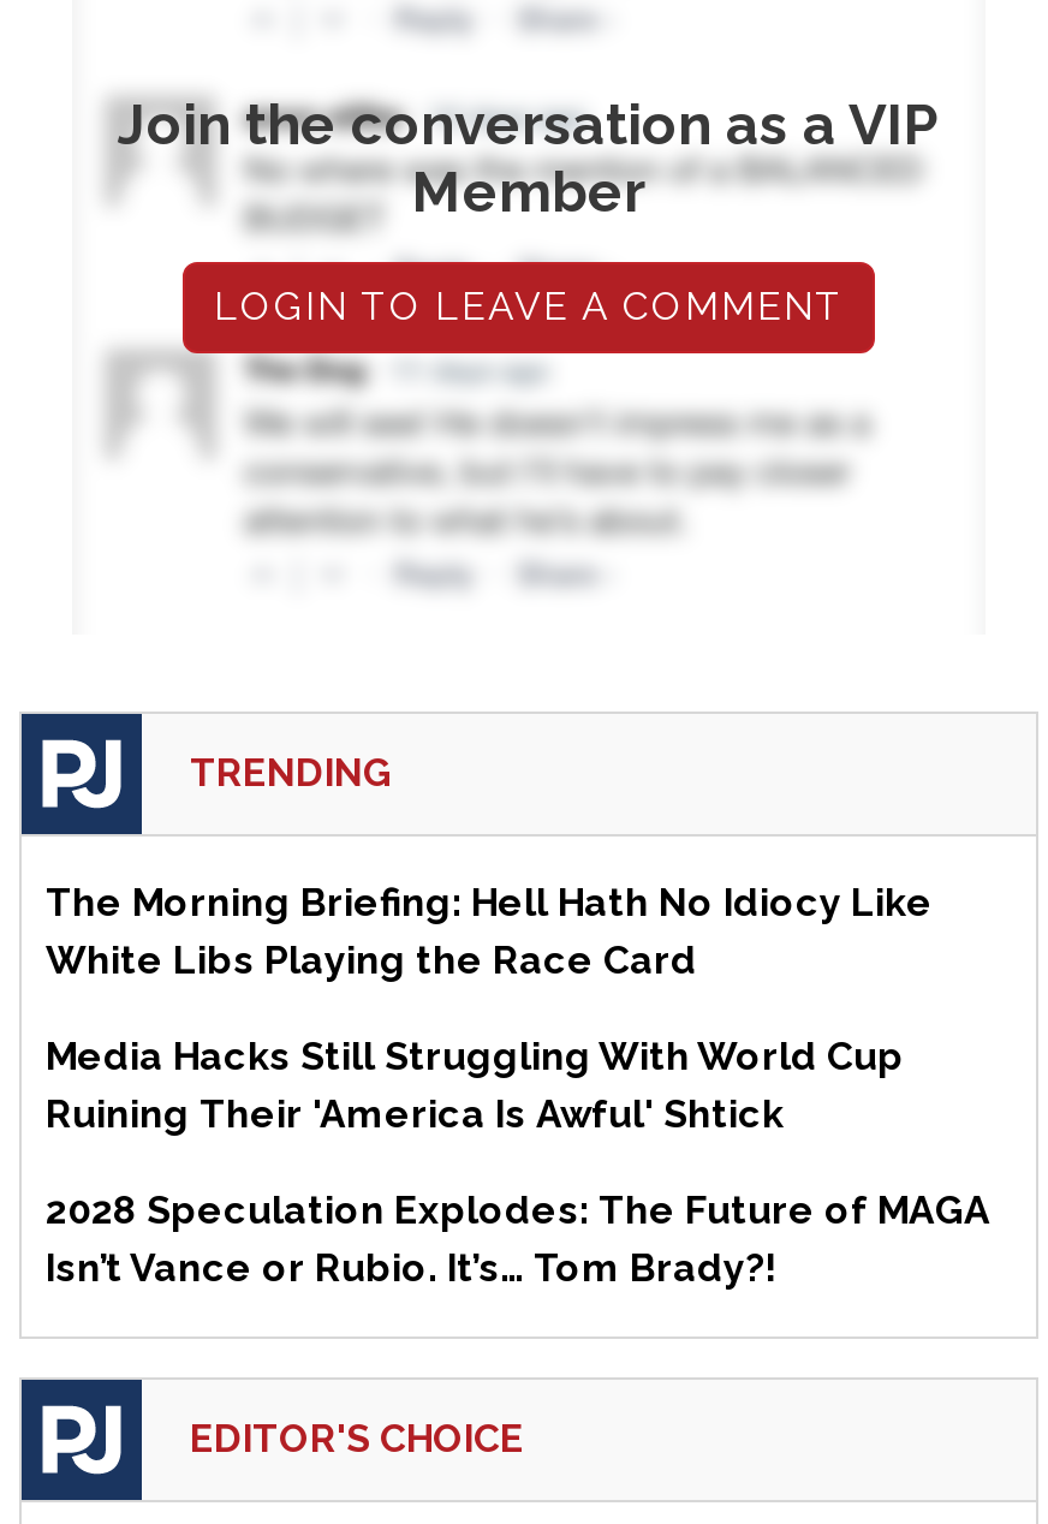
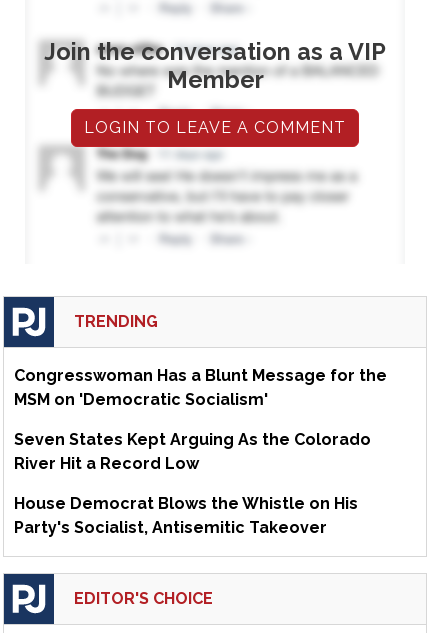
[46,880,933,983] The Morning Briefing: Hell Hath No Idiocy Like | White Libs Playing the Race Card -> [14,366,387,409] Congresswoman Has a Blunt Message for the | MSM on 'Democratic Socialism'
[46,1034,904,1137] Media Hacks Still Struggling With World Cup | Ruining Their 'America Is Awful' Shtick -> [14,430,371,473] Seven States Kept Arguing As the Colorado | River Hit a Record Low
[46,1187,990,1291] 2028 Speculation Explodes: The Future of MAGA | Isn’t Vance or Rubio. It’s… Tom Brady?! -> [14,494,358,537] House Democrat Blows the Whistle on His | Party's Socialist, Antisemitic Takeover

